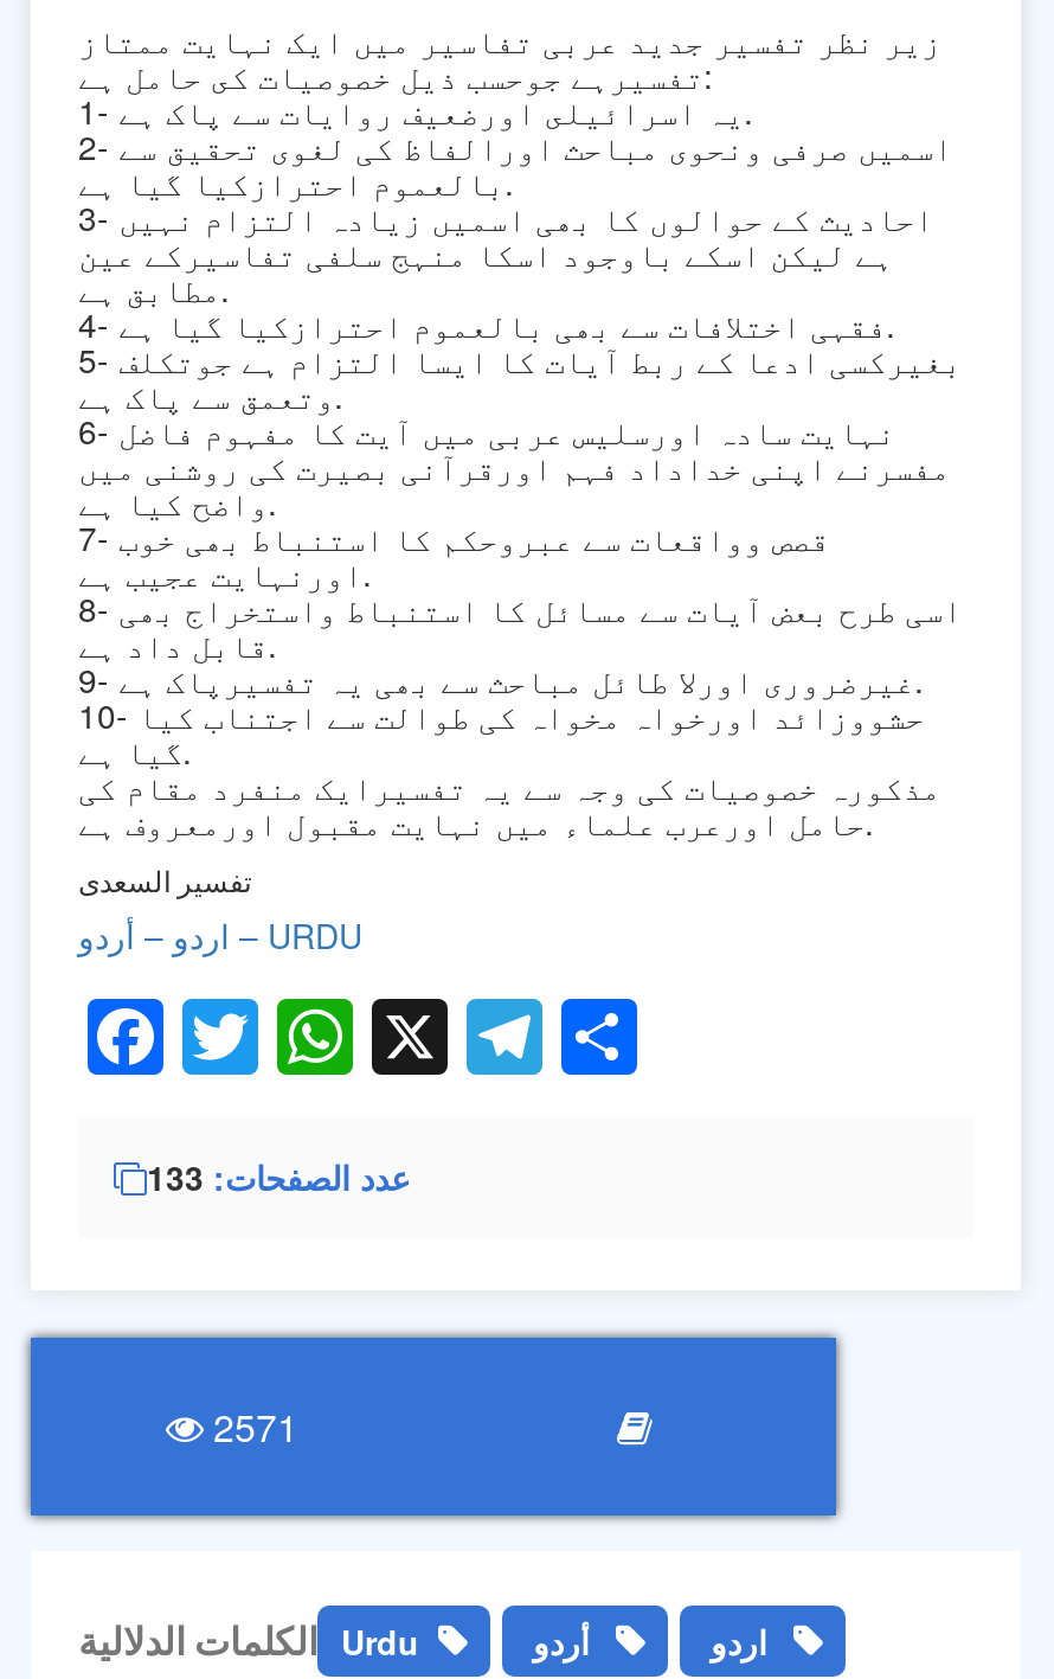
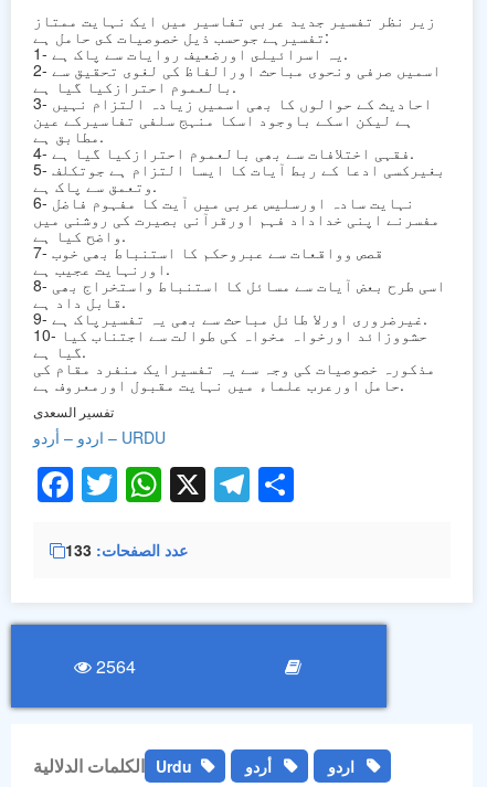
[213,1399,298,1453] 2571 -> [96,653,136,679] 2564

